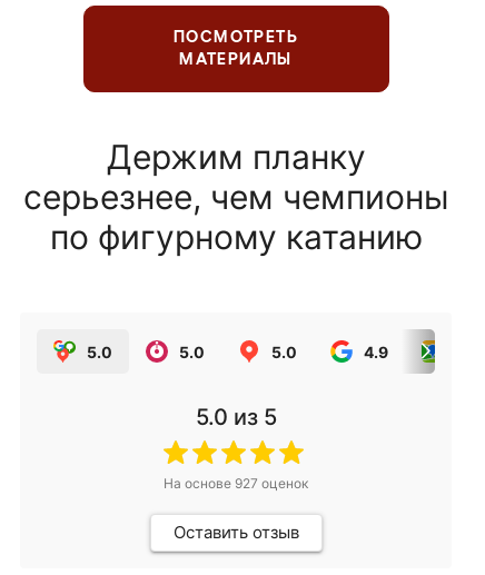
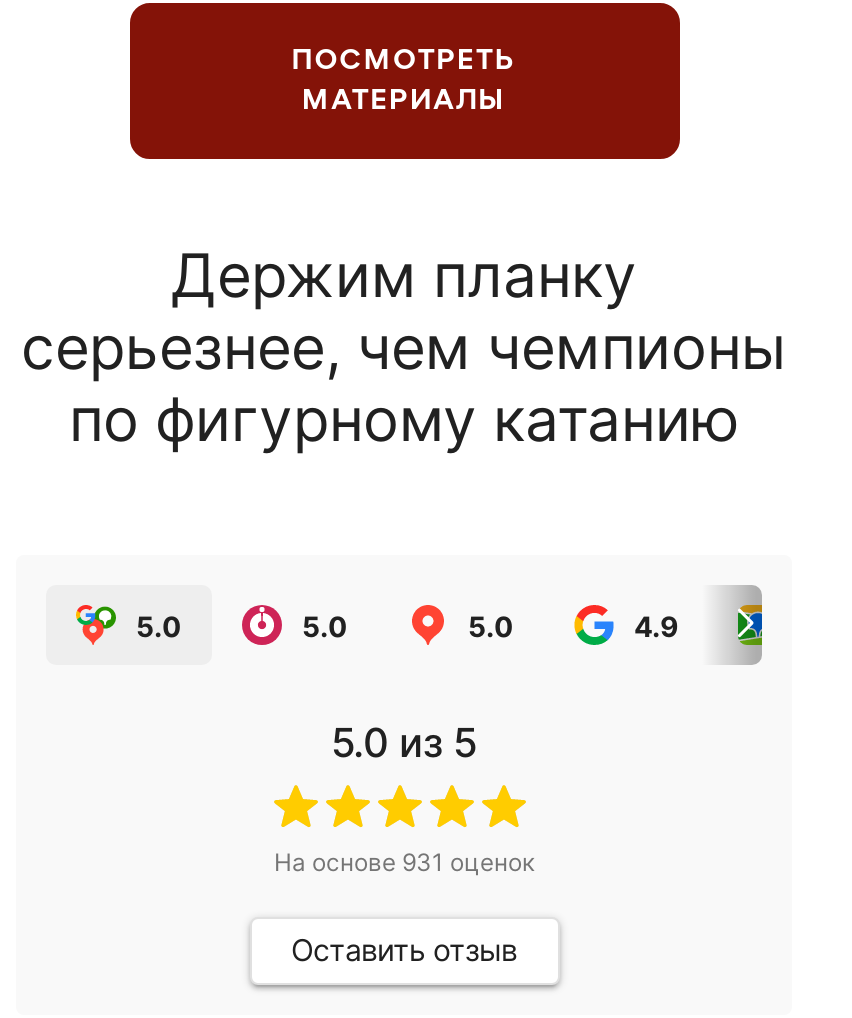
[164,475,308,492] На основе 927 оценок -> [274,847,534,877] На основе 931 оценок

